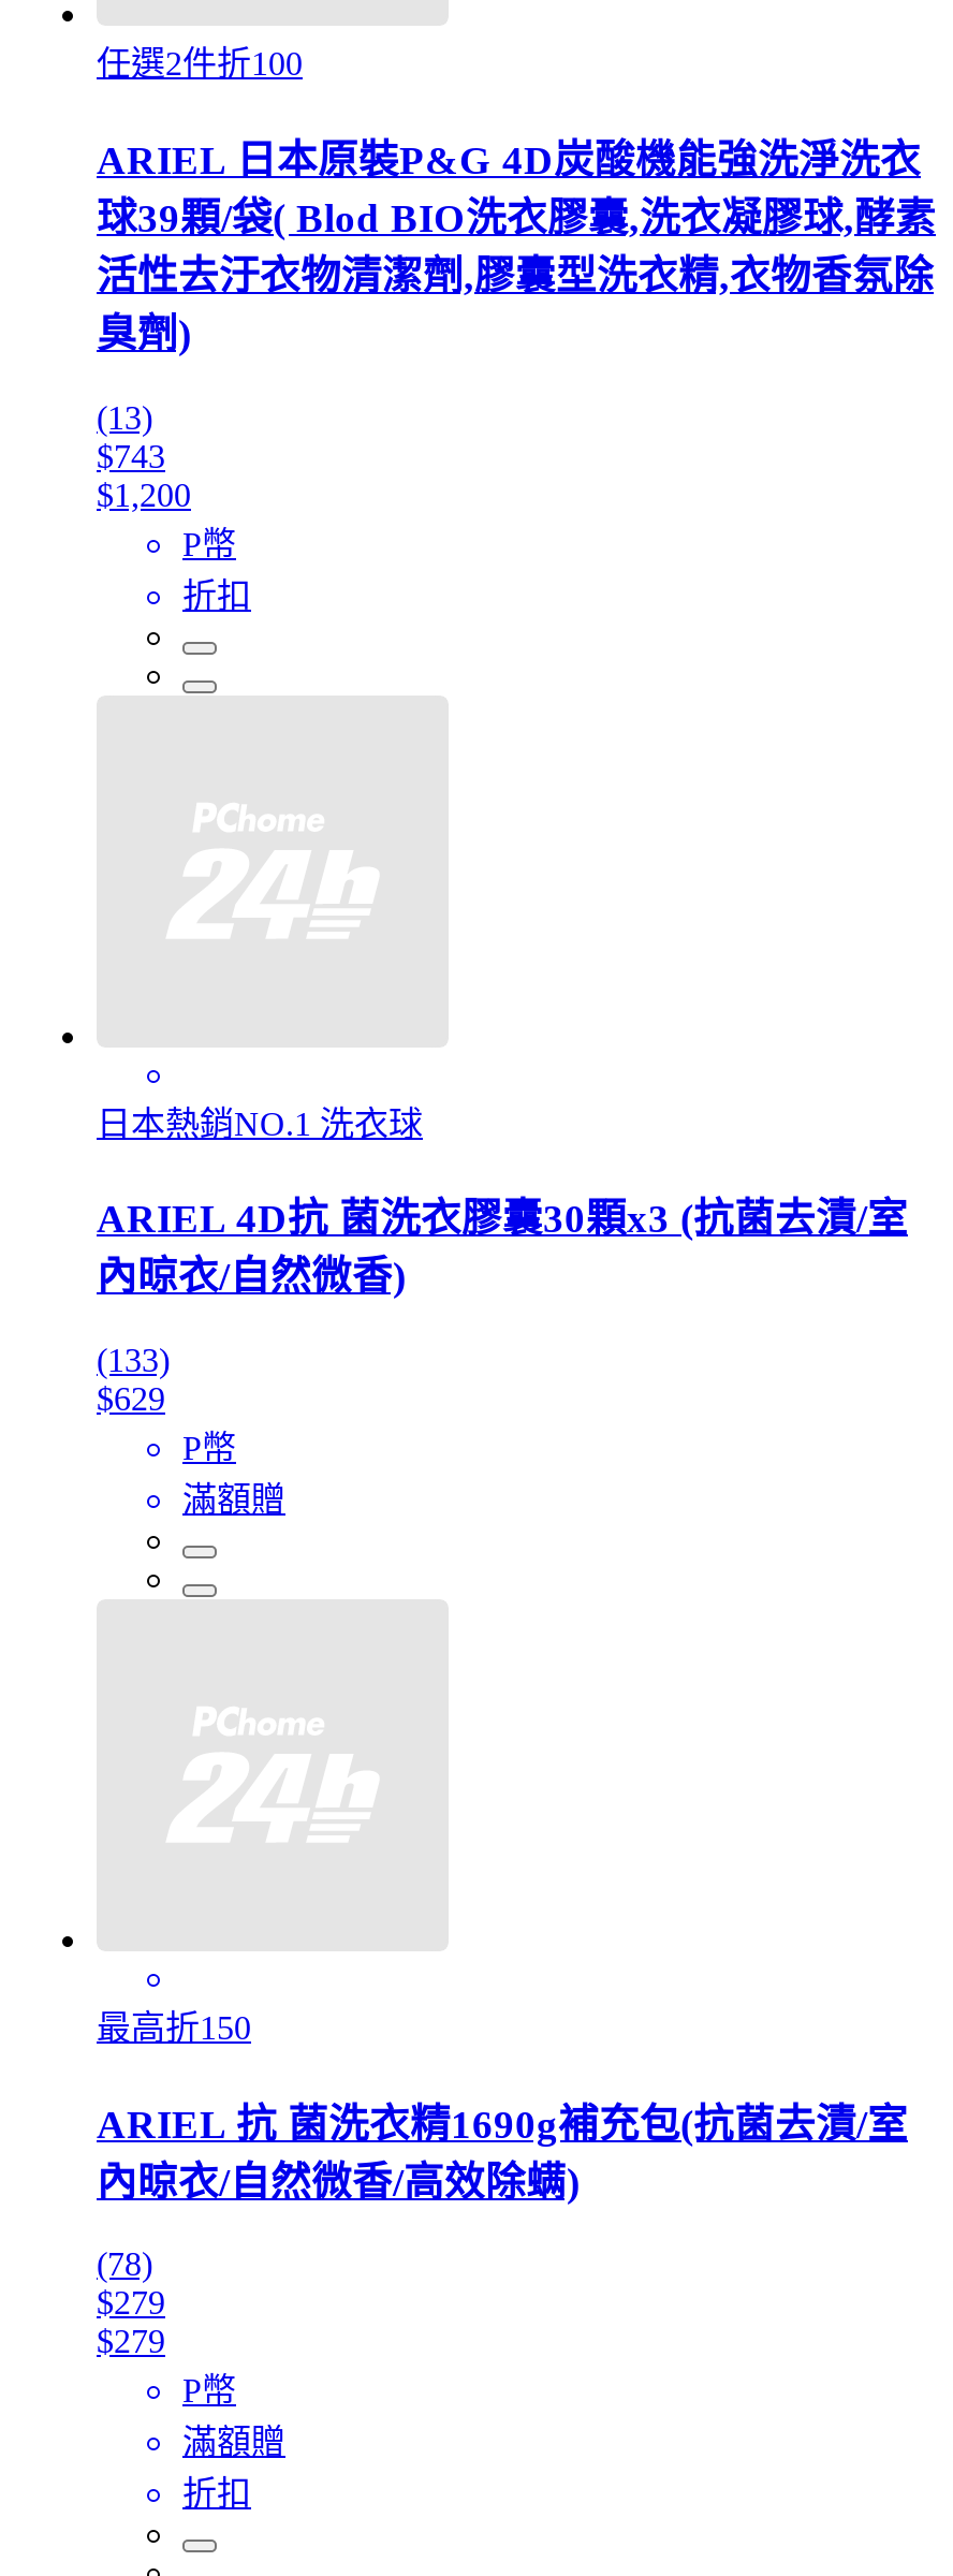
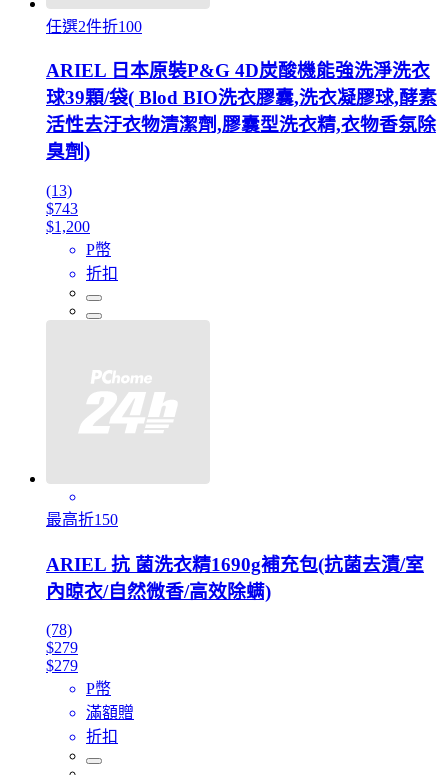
[97,1104,908,1517] 日本熱銷NO.1 洗衣球 | ARIEL 4D抗 菌洗衣膠囊30顆x3 (抗菌去漬/室 | 內晾衣/自然微香) | (133) | $629 | P幣 | 滿額贈 -> none

